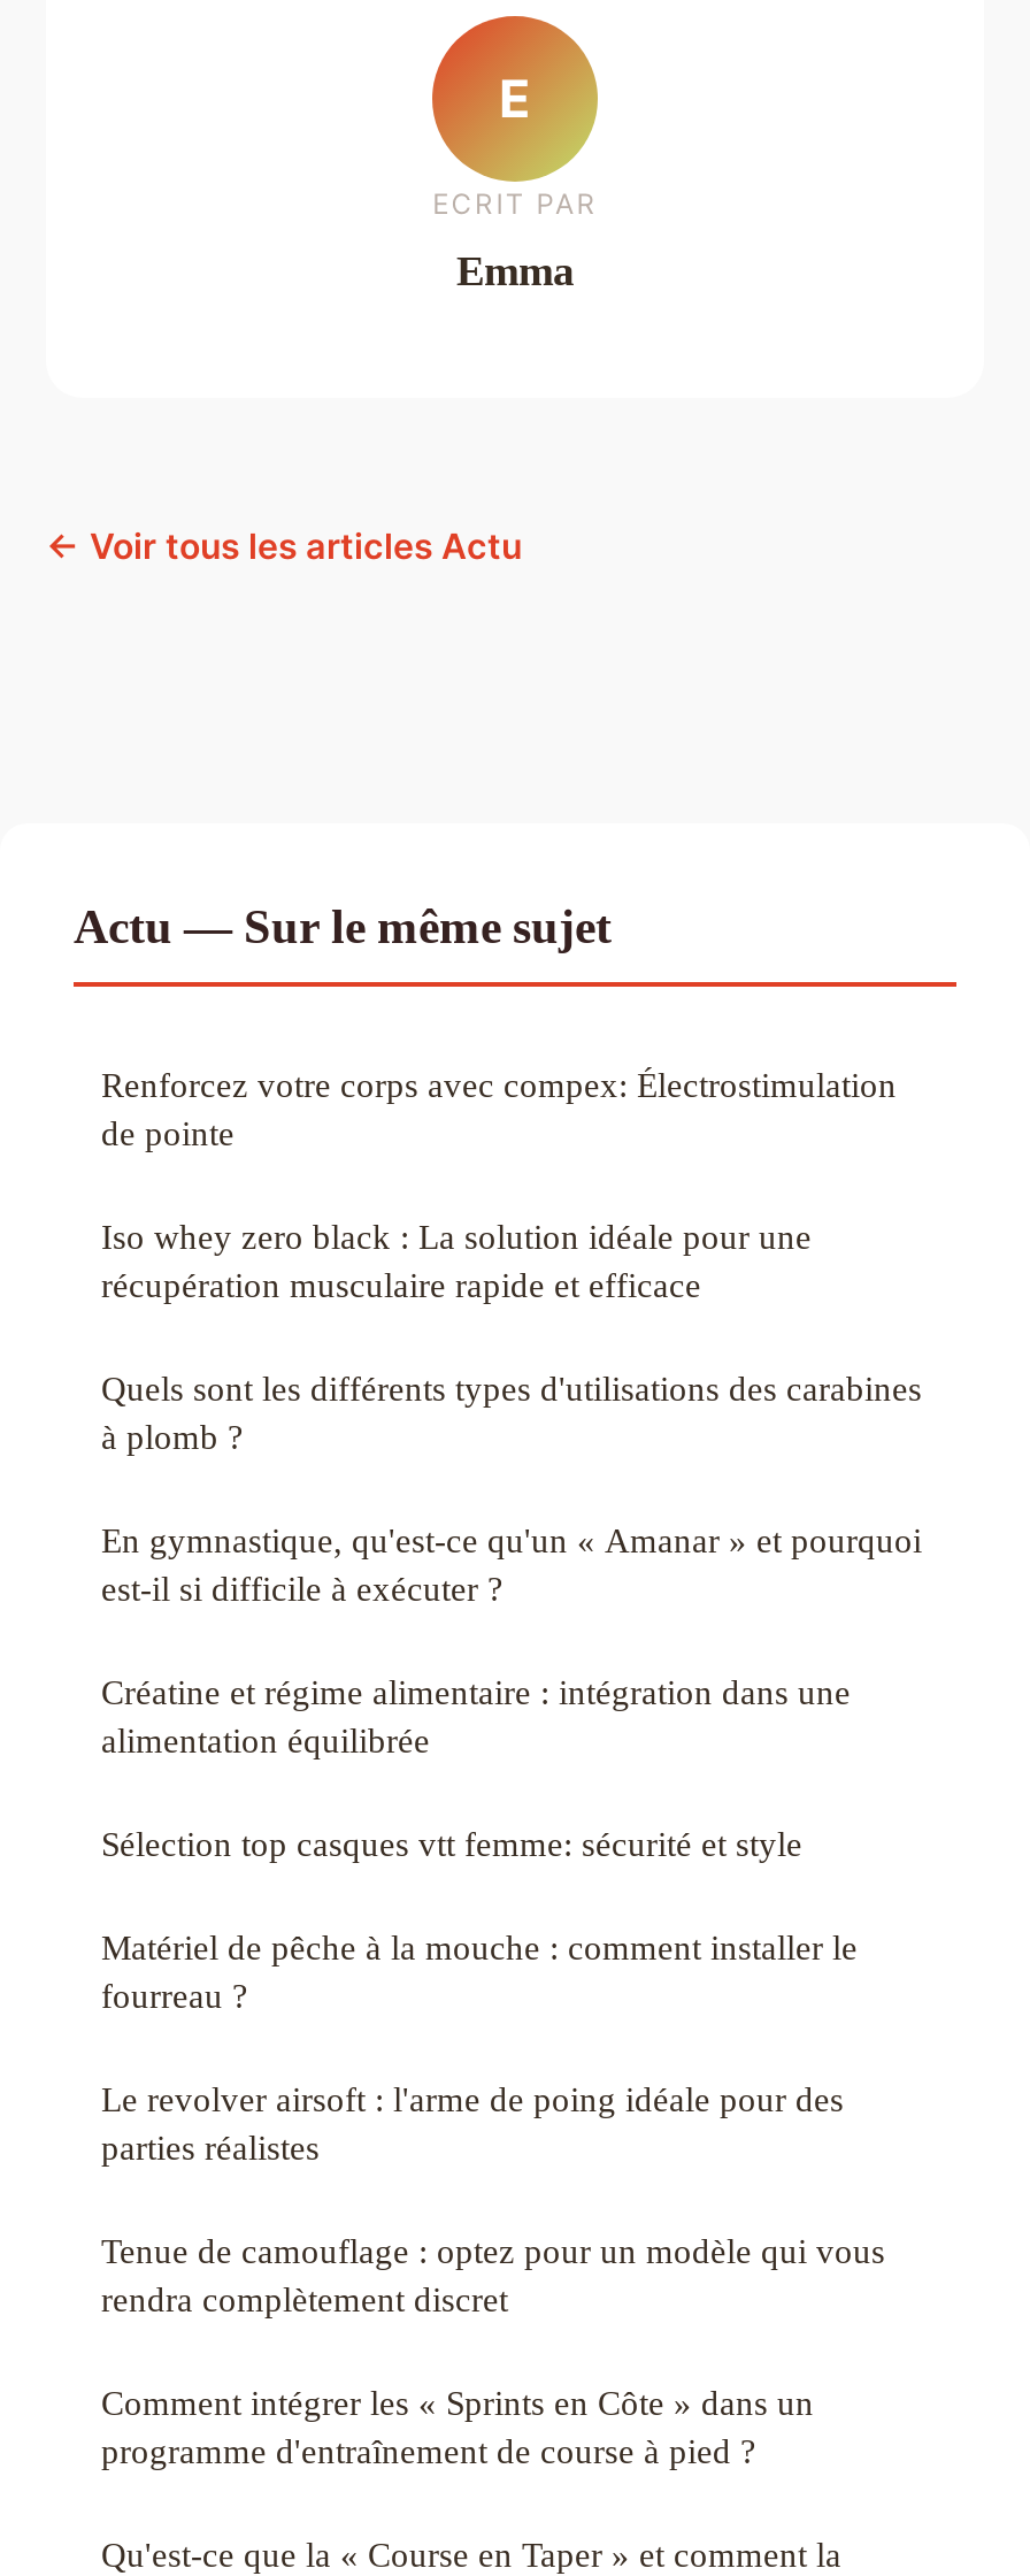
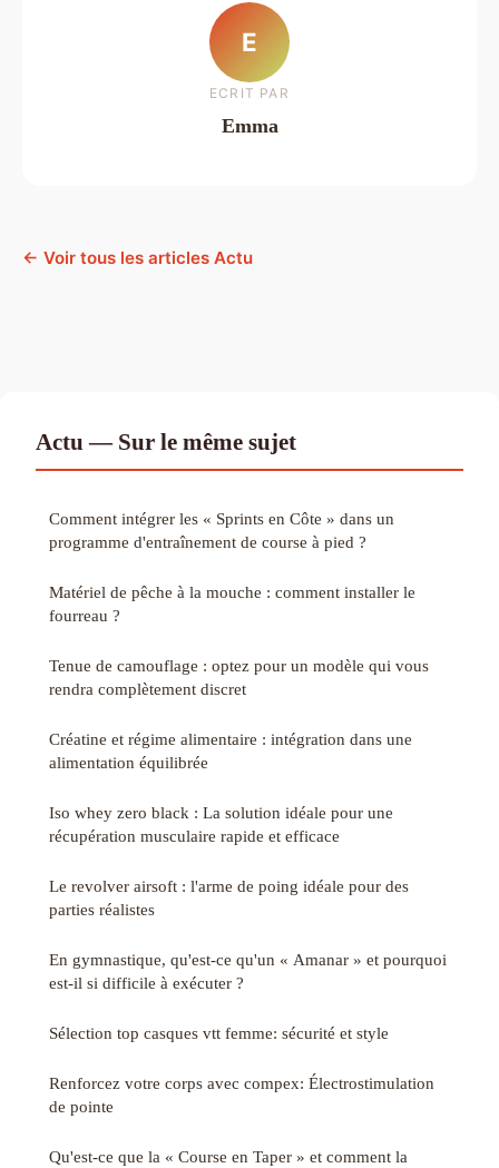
moved [101,1064,922,2317] -> [49,583,447,1116]: Matériel de pêche à la mouche : comment installer le | fourreau ? | Tenue de camouflage : optez pour un modèle qui vous | ... | Renforcez votre corps avec compex: Électrostimulation | de pointe
[101,1367,922,1455] Quels sont les différents types d'utilisations des carabines | à plomb ? -> none
moved [101,2381,814,2469] -> [49,509,394,552]: Comment intégrer les « Sprints en Côte » dans un | programme d'entraînement de course à pied ?

